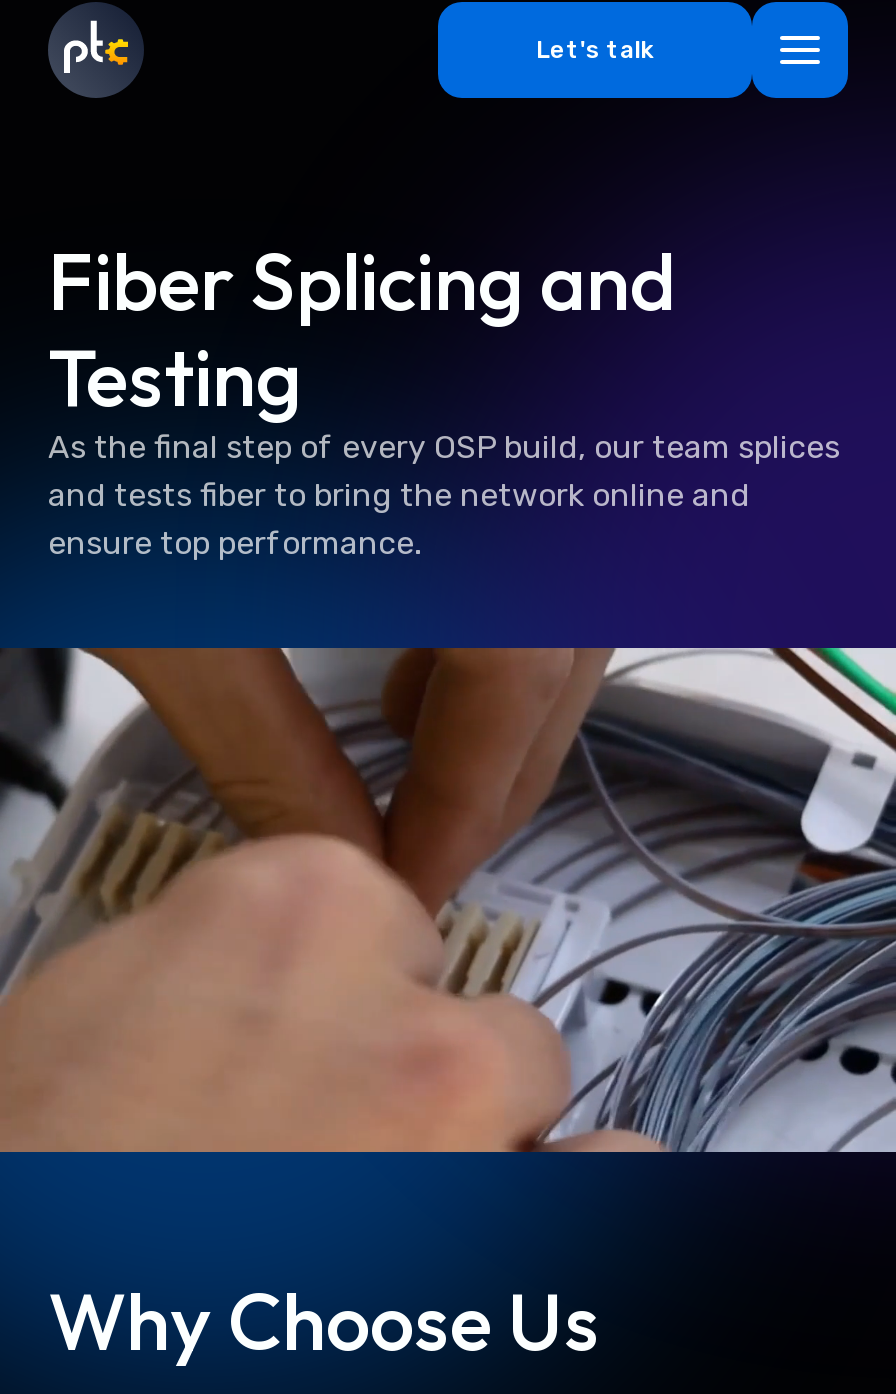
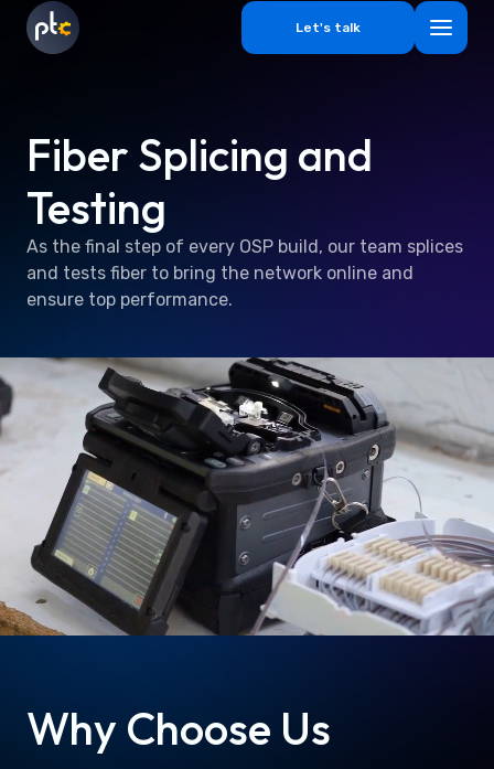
[6,646,890,1154] [image] -> [3,356,491,638] [image]

